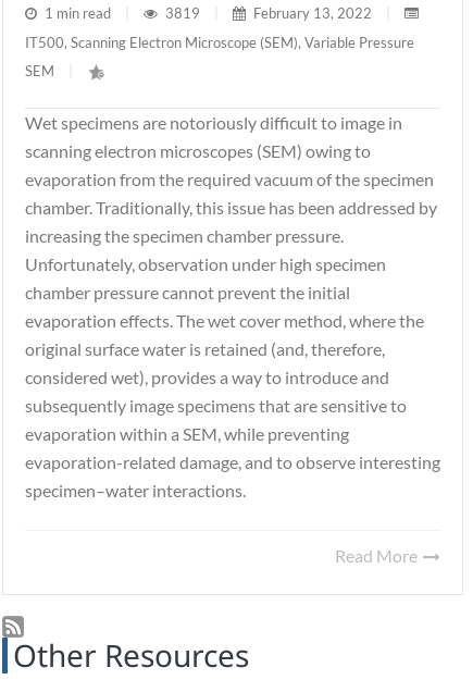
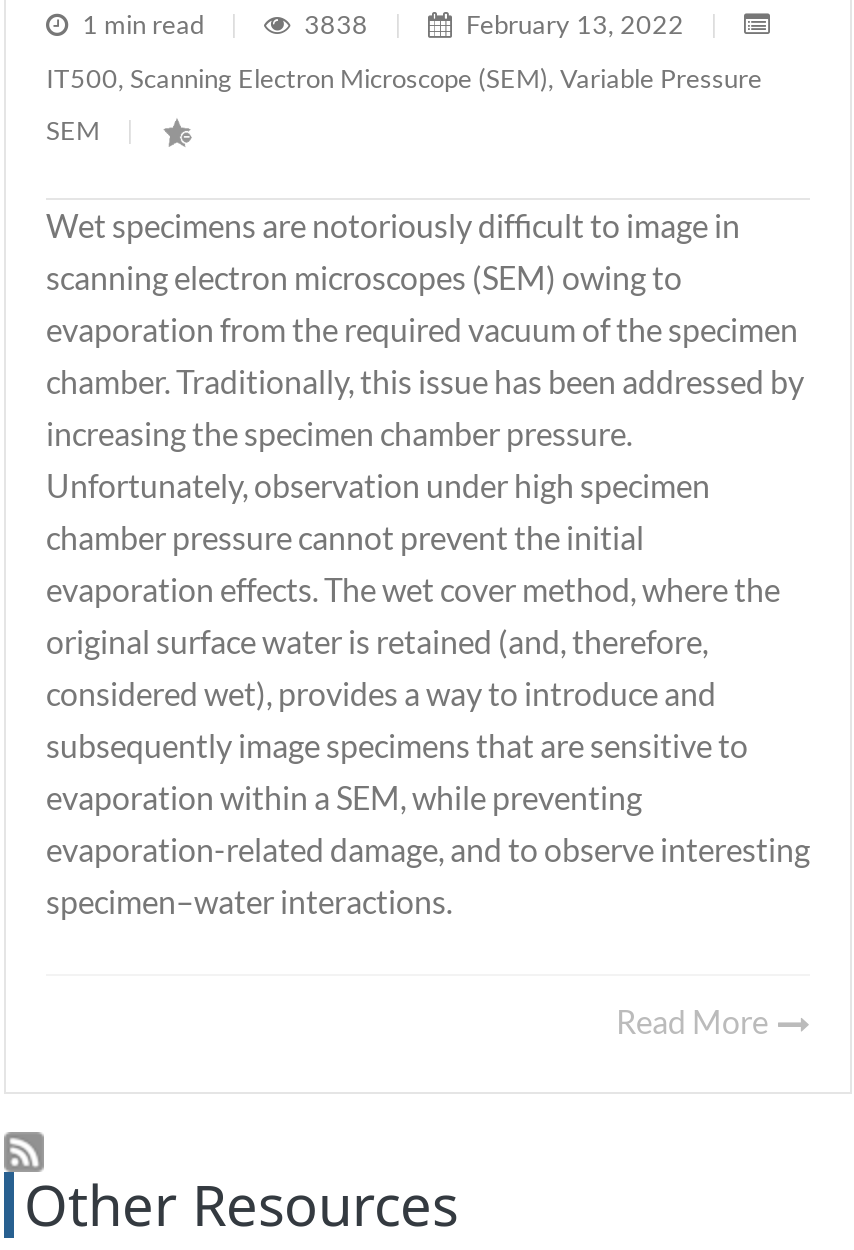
[165,4,203,22] 3819 -> [304,8,374,40] 3838

